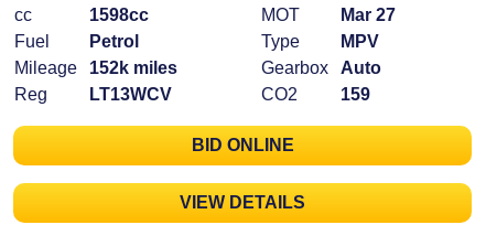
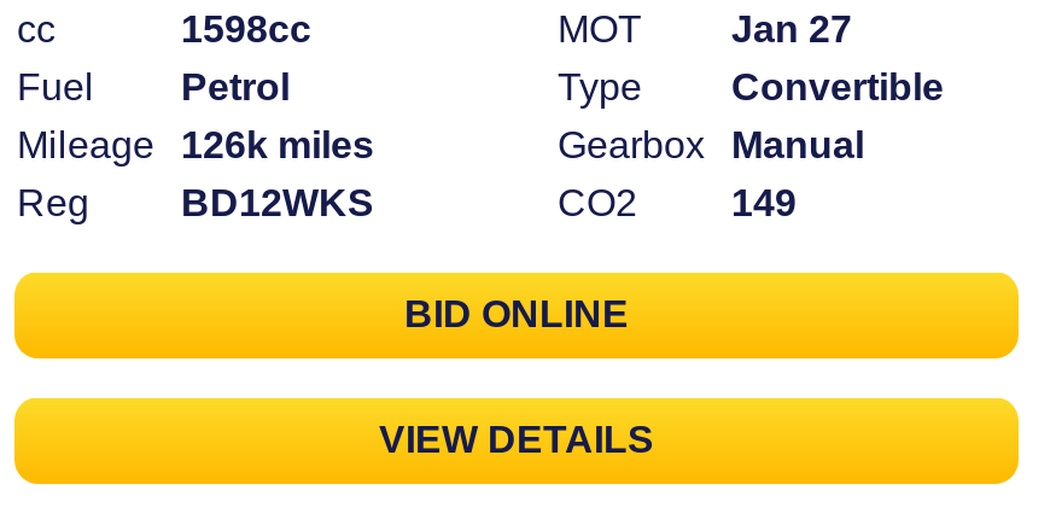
[341,5,396,24] Mar 27 -> [731,10,852,51] Jan 27
[341,32,379,50] MPV -> [731,68,944,109] Convertible
[14,58,177,77] Mileage 152k miles -> [17,126,374,167] Mileage 126k miles
[341,58,381,77] Auto -> [731,126,864,167] Manual
[89,84,172,103] LT13WCV -> [181,184,374,225] BD12WKS
[341,84,370,103] 159 -> [731,184,797,225] 149

